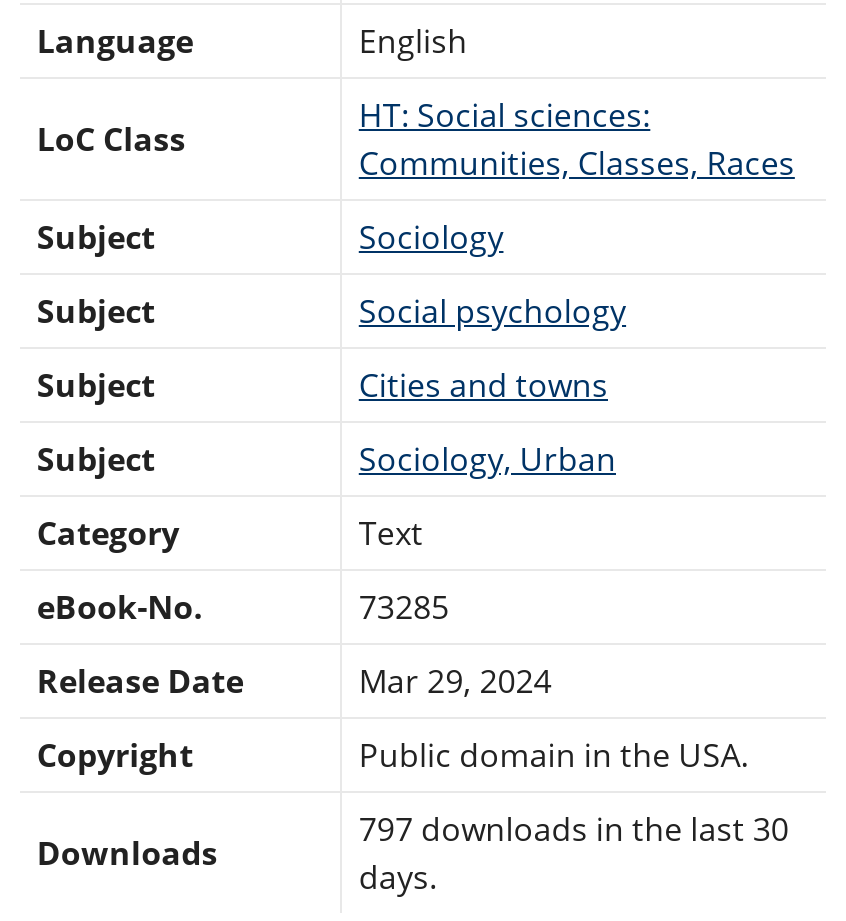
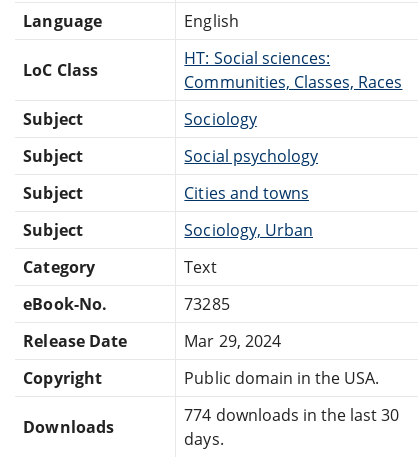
[359,806,789,850] 797 downloads in the last 30 -> [184,404,399,426] 774 downloads in the last 30

